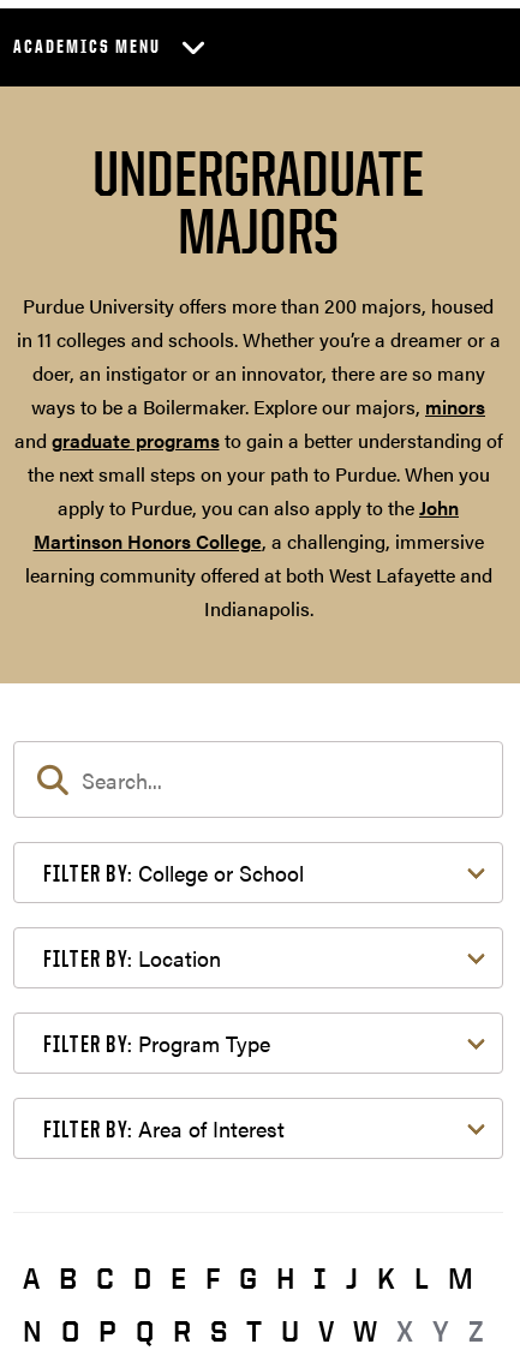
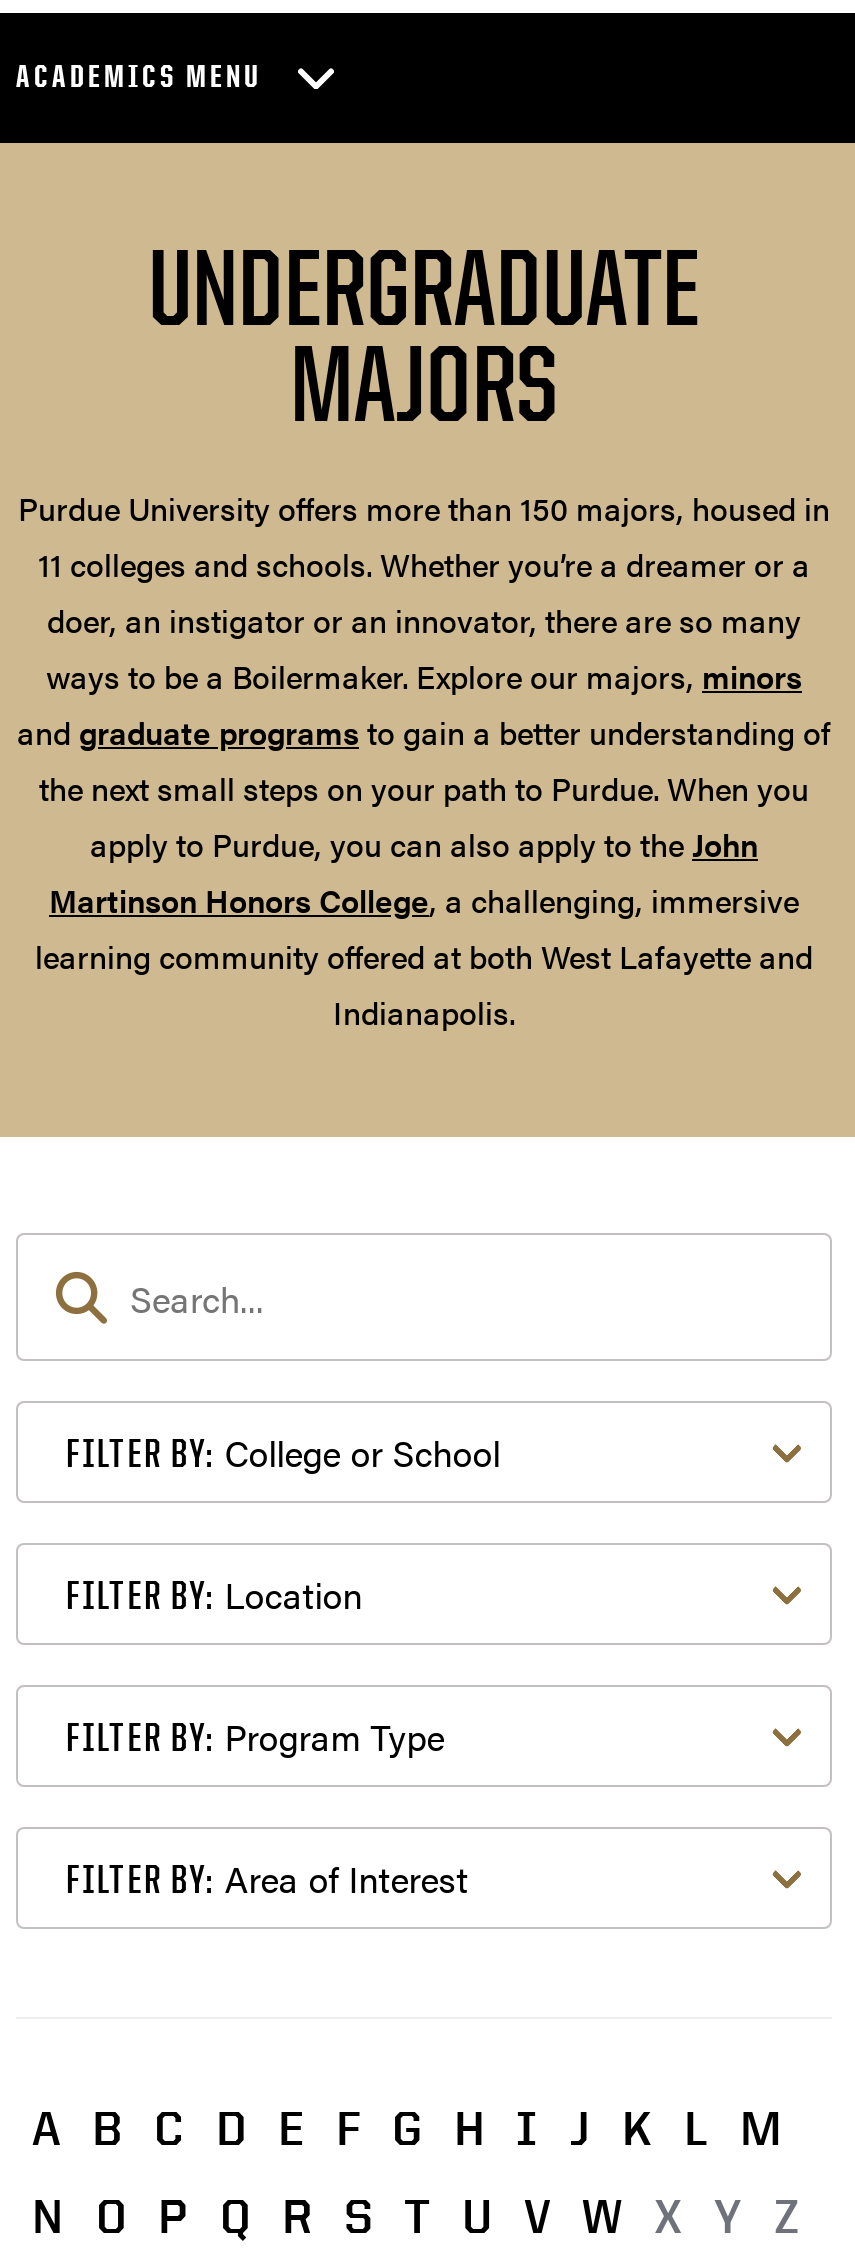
[16,292,500,353] Purdue University offers more than 200 majors, housed | in 11 colleges and schools. Whether you’re a dreamer or a -> [18,485,830,587] Purdue University offers more than 150 majors, housed in | 11 colleges and schools. Whether you’re a dreamer or a

